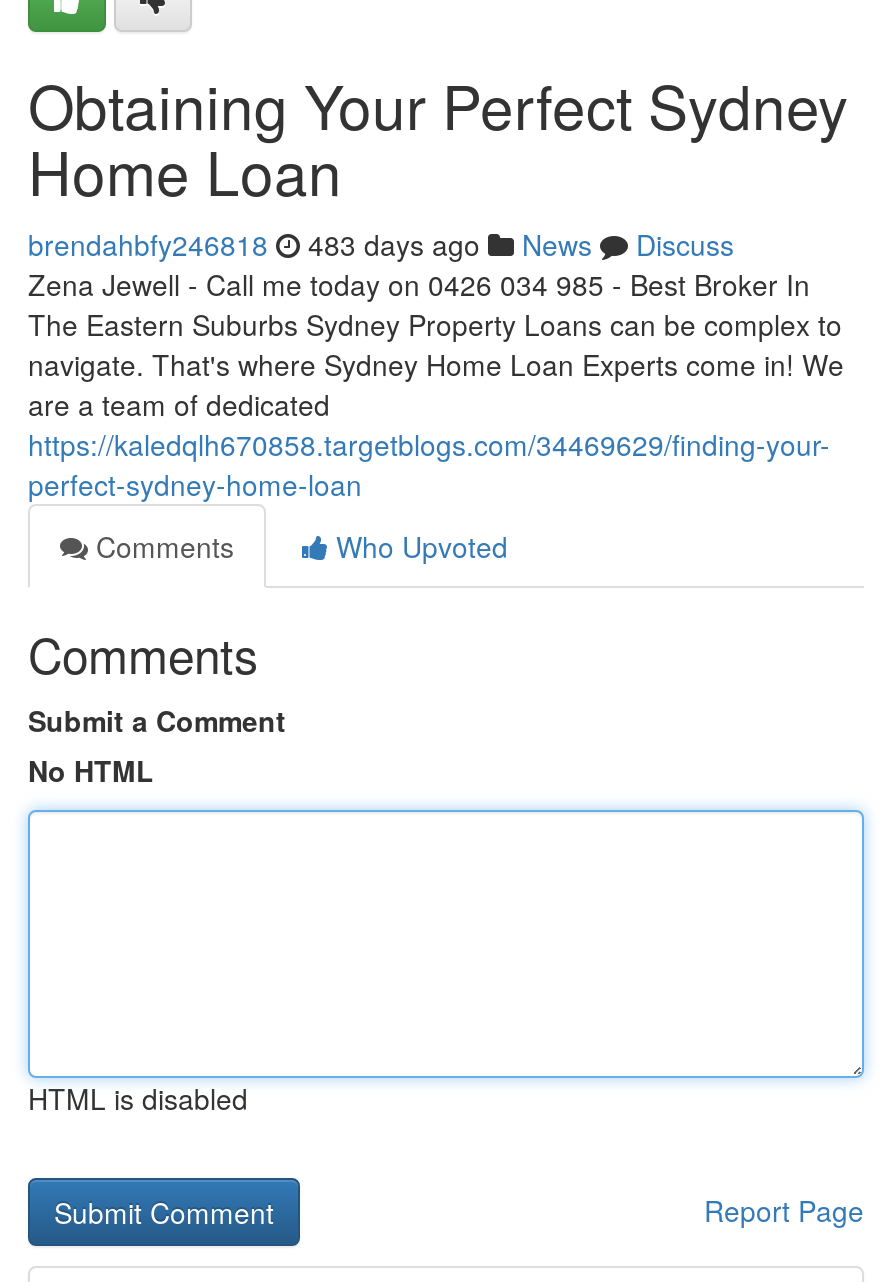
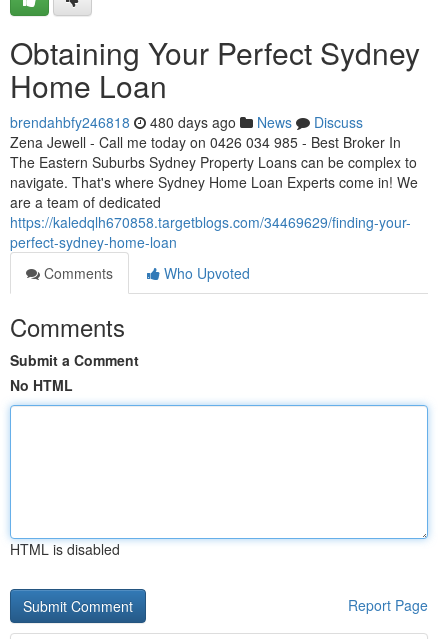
[28,224,734,264] brendahbfy246818 483 days ago News Discuss -> [10,112,363,132] brendahbfy246818 480 days ago News Discuss

